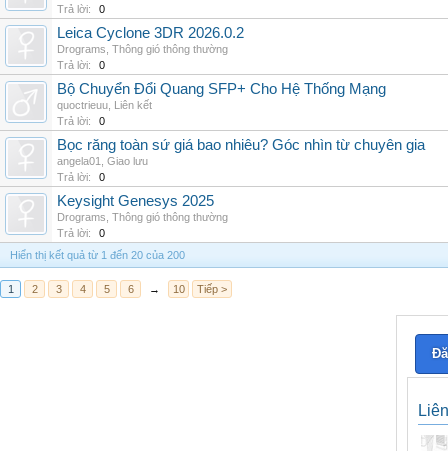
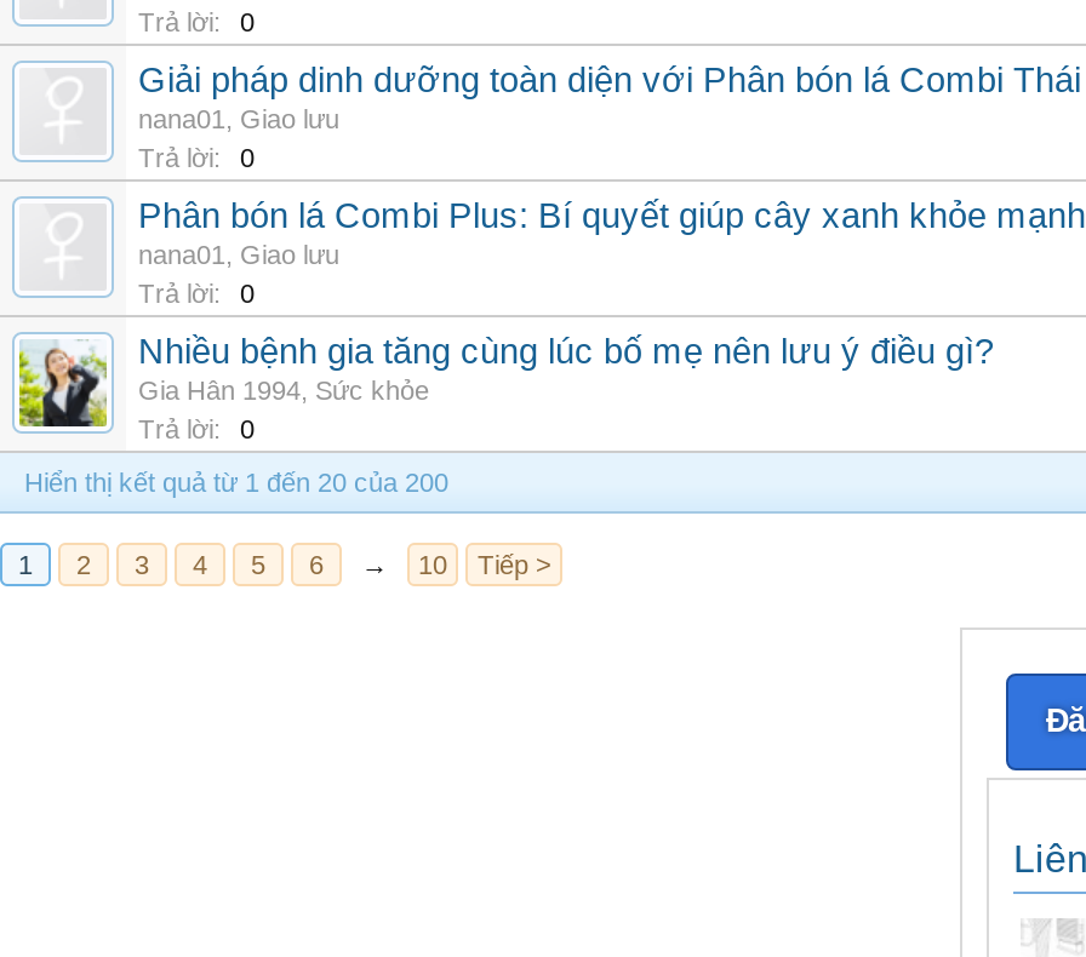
[57,25,244,55] Leica Cyclone 3DR 2026.0.2 | Drograms, Thông gió thông thường -> [138,61,1081,133] Giải pháp dinh dưỡng toàn diện với Phân bón lá Combi Thái | nana01, Giao lưu
[57,81,386,111] Bộ Chuyển Đổi Quang SFP+ Cho Hệ Thống Mạng | quoctrieuu, Liên kết -> [138,196,1086,269] Phân bón lá Combi Plus: Bí quyết giúp cây xanh khỏe mạnh | nana01, Giao lưu
none -> [17,342,104,429] [image]
[57,137,425,223] Bọc răng toàn sứ giá bao nhiêu? Góc nhìn từ chuyên gia | angela01, Giao lưu | Trả lời: | 0 | Keysight Genesys 2025 | Drograms, Thông gió thông thường -> [138,332,994,405] Nhiều bệnh gia tăng cùng lúc bố mẹ nên lưu ý điều gì? | Gia Hân 1994, Sức khỏe

